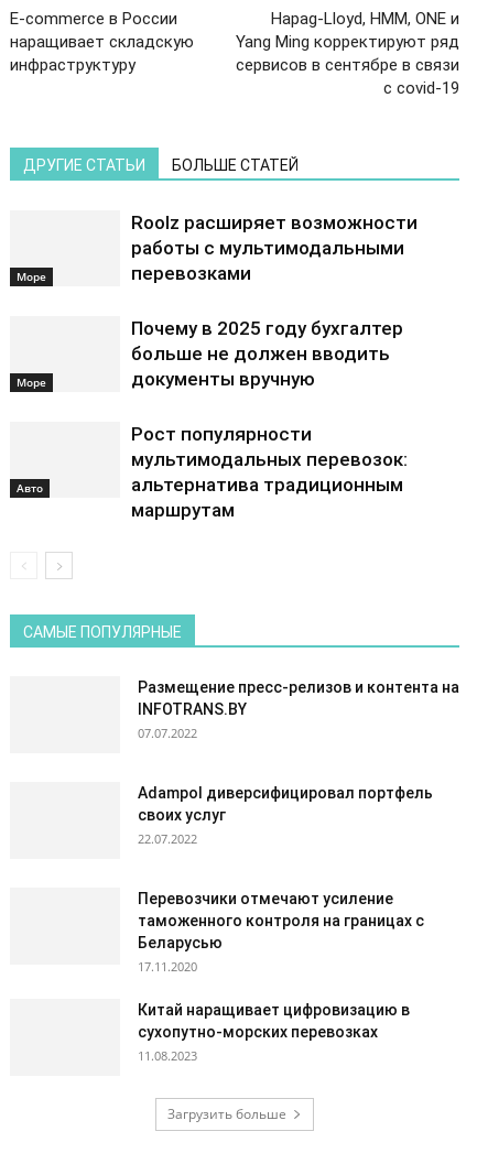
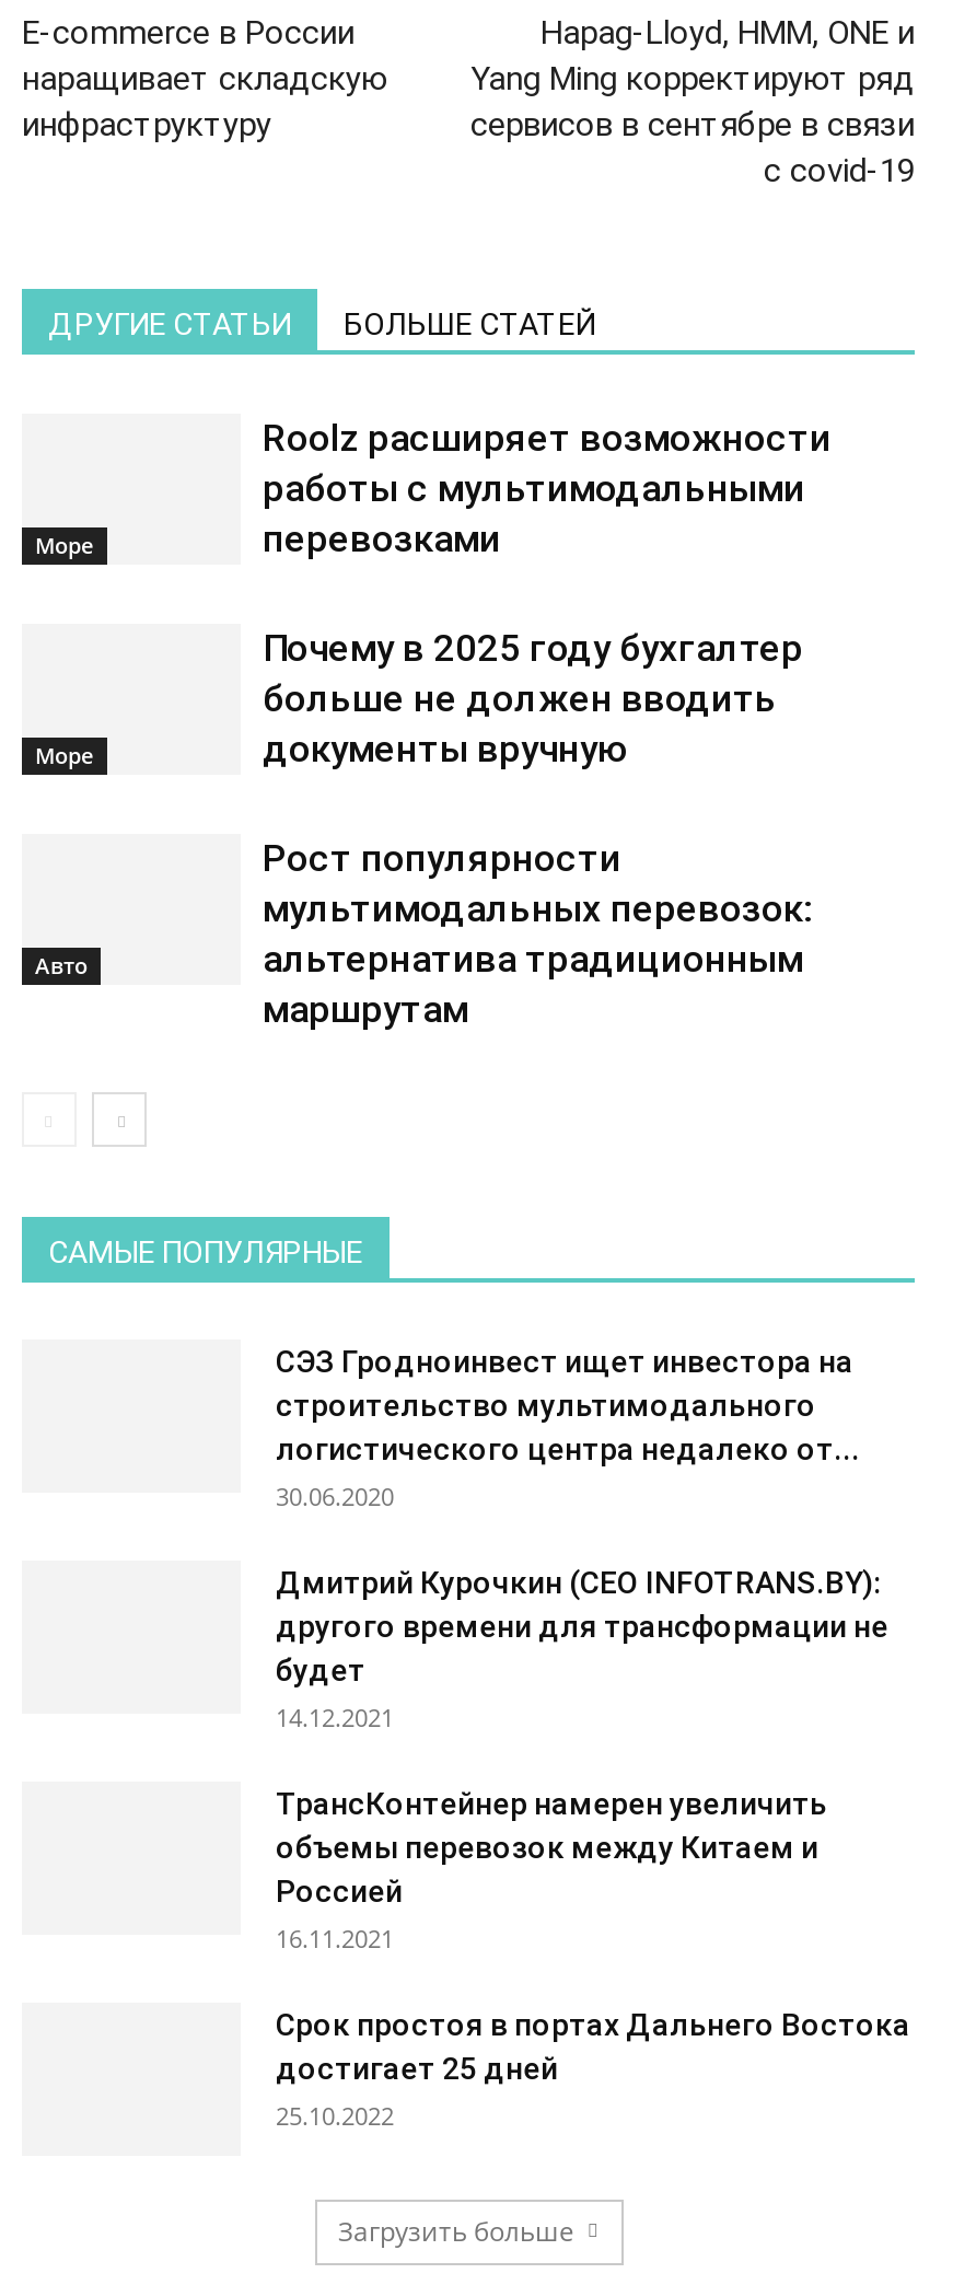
[138,678,459,741] Размещение пресс-релизов и контента на | INFOTRANS.BY | 07.07.2022 -> [276,1344,860,1512] СЭЗ Гродноинвест ищет инвестора на | строительство мультимодального | логистического центра недалеко от... | 30.06.2020
[138,784,433,847] Adampol диверсифицировал портфель | своих услуг | 22.07.2022 -> [276,1565,888,1733] Дмитрий Курочкин (CEO INFOTRANS.BY): | другого времени для трансформации не | будет | 14.12.2021
[138,890,424,975] Перевозчики отмечают усиление | таможенного контроля на границах с | Беларусью | 17.11.2020 -> [276,1786,827,1955] ТрансКонтейнер намерен увеличить | объемы перевозок между Китаем и | Россией | 16.11.2021
[138,1001,410,1064] Китай наращивает цифровизацию в | сухопутно-морских перевозках | 11.08.2023 -> [276,2007,910,2132] Срок простоя в портах Дальнего Востока | достигает 25 дней | 25.10.2022

